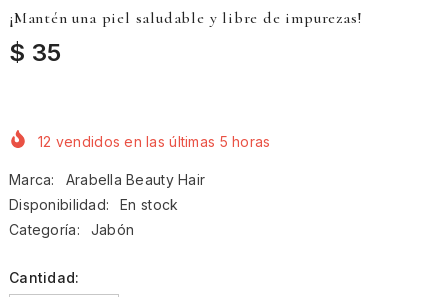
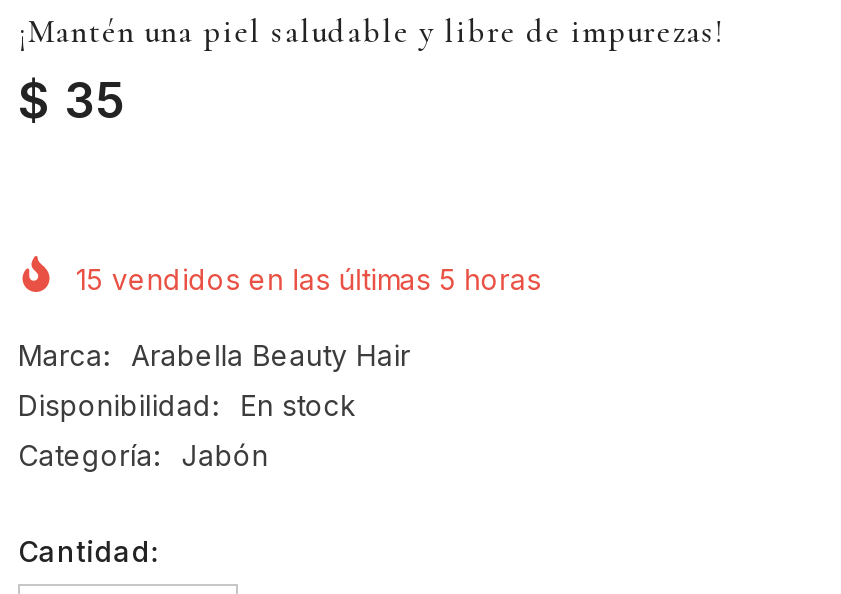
[38,133,270,150] 12 vendidos en las últimas 5 horas -> [76,261,541,295] 15 vendidos en las últimas 5 horas

